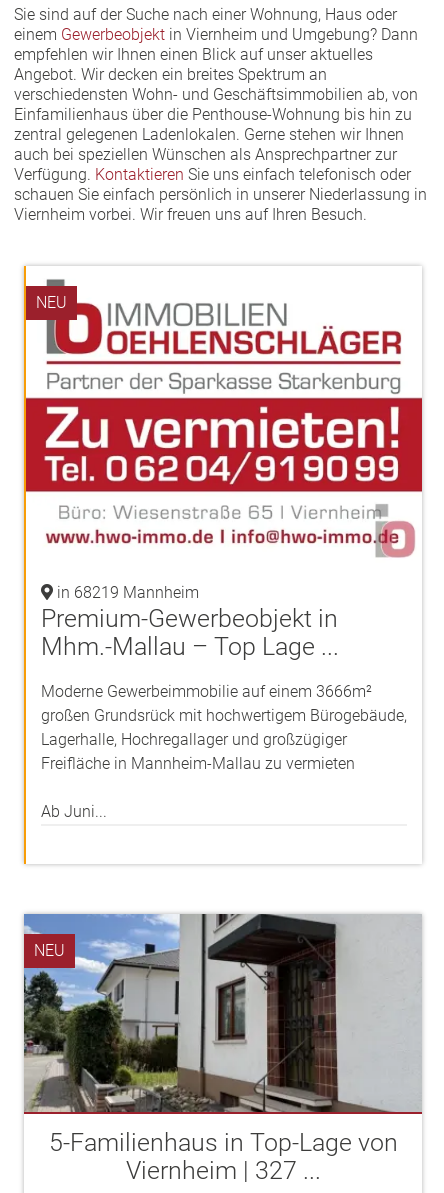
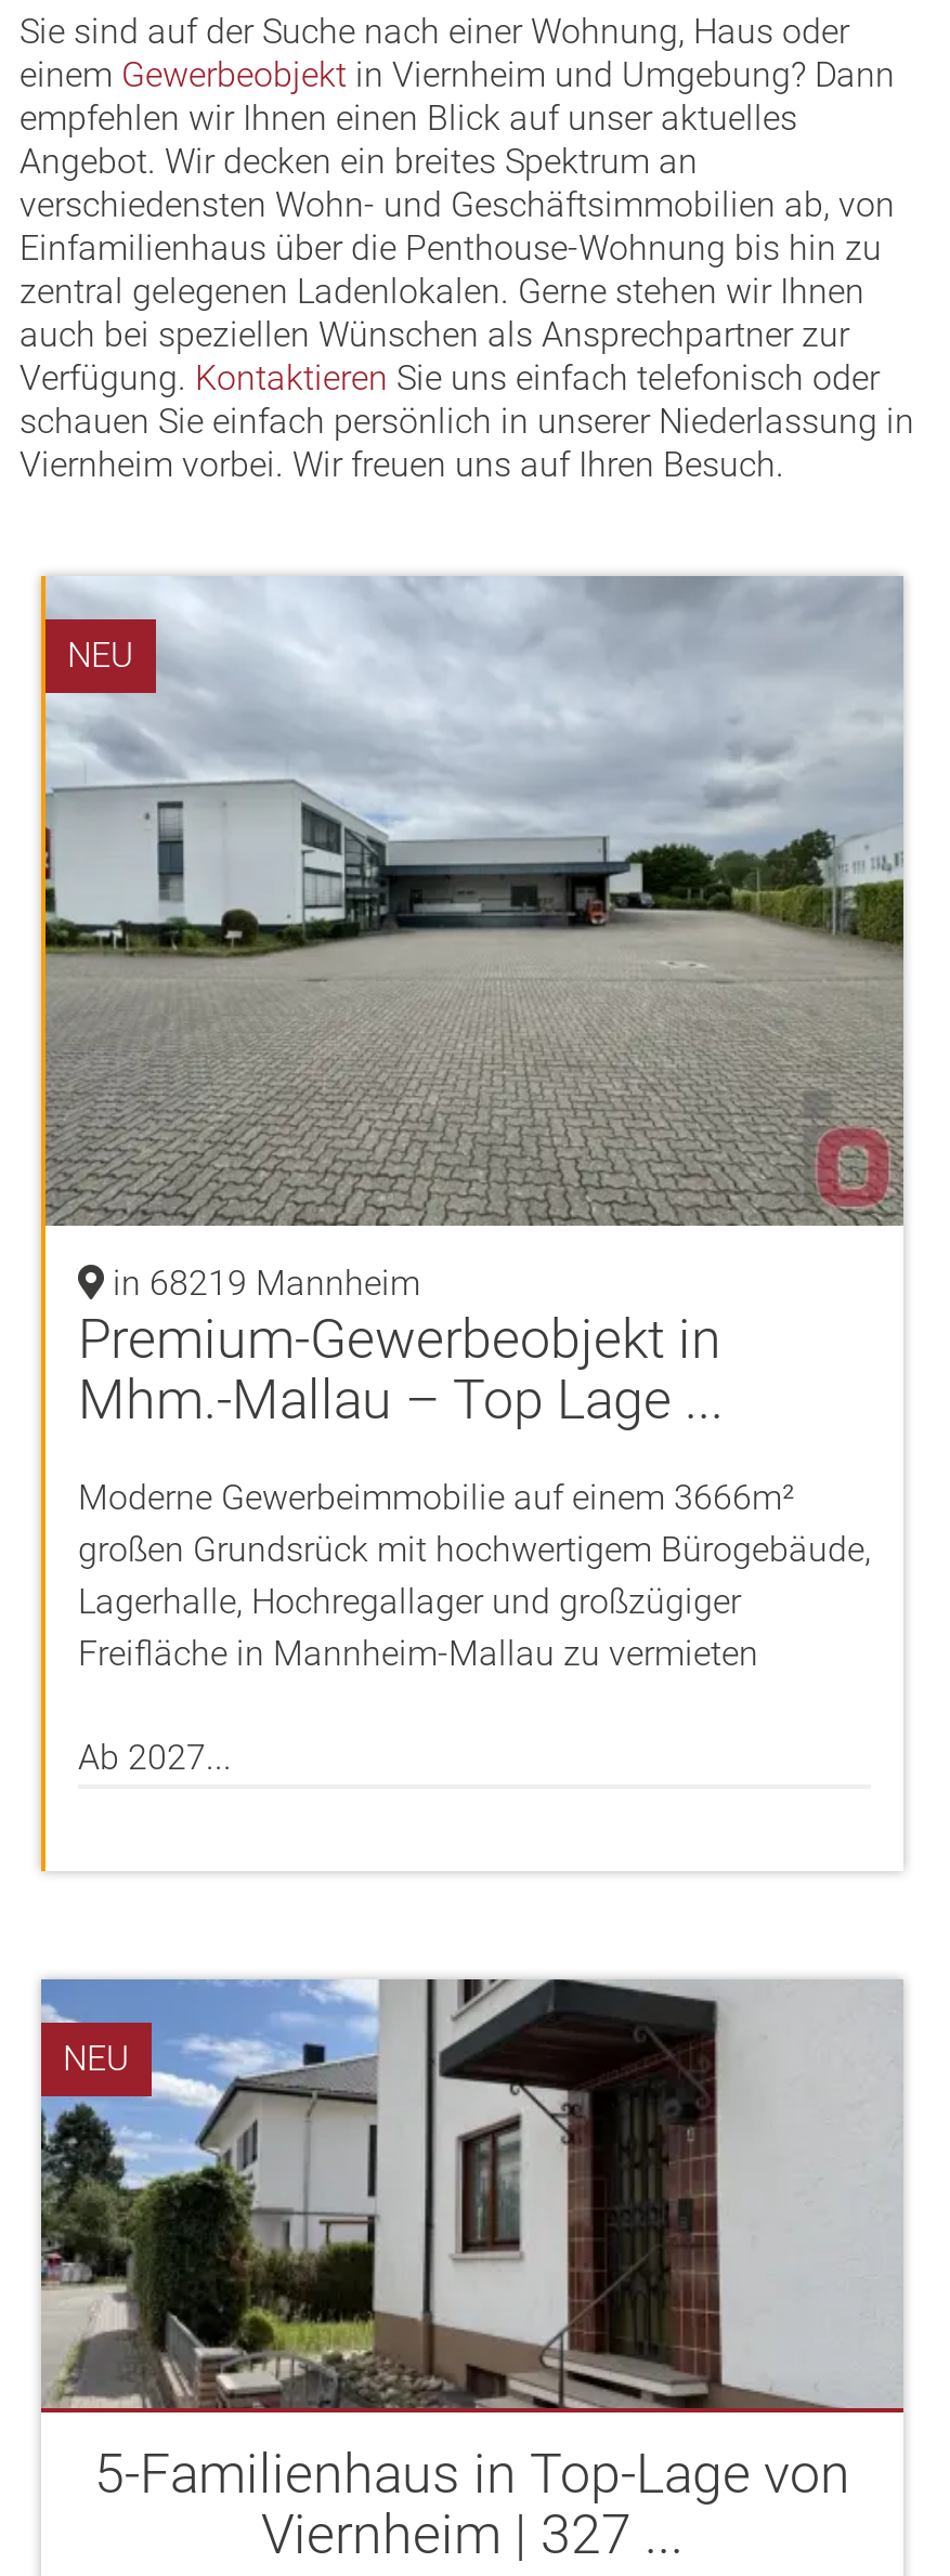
[25,266,423,566] [image] -> [43,574,906,1228] [image]
[41,802,107,821] Ab Juni... -> [78,1737,232,1778] Ab 2027...

